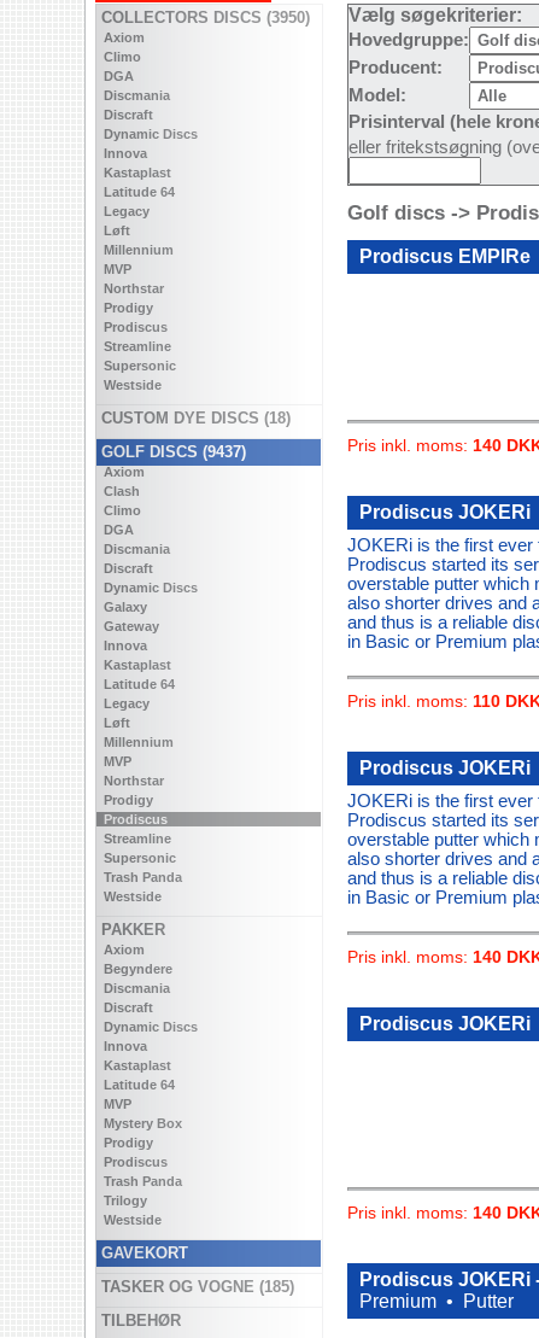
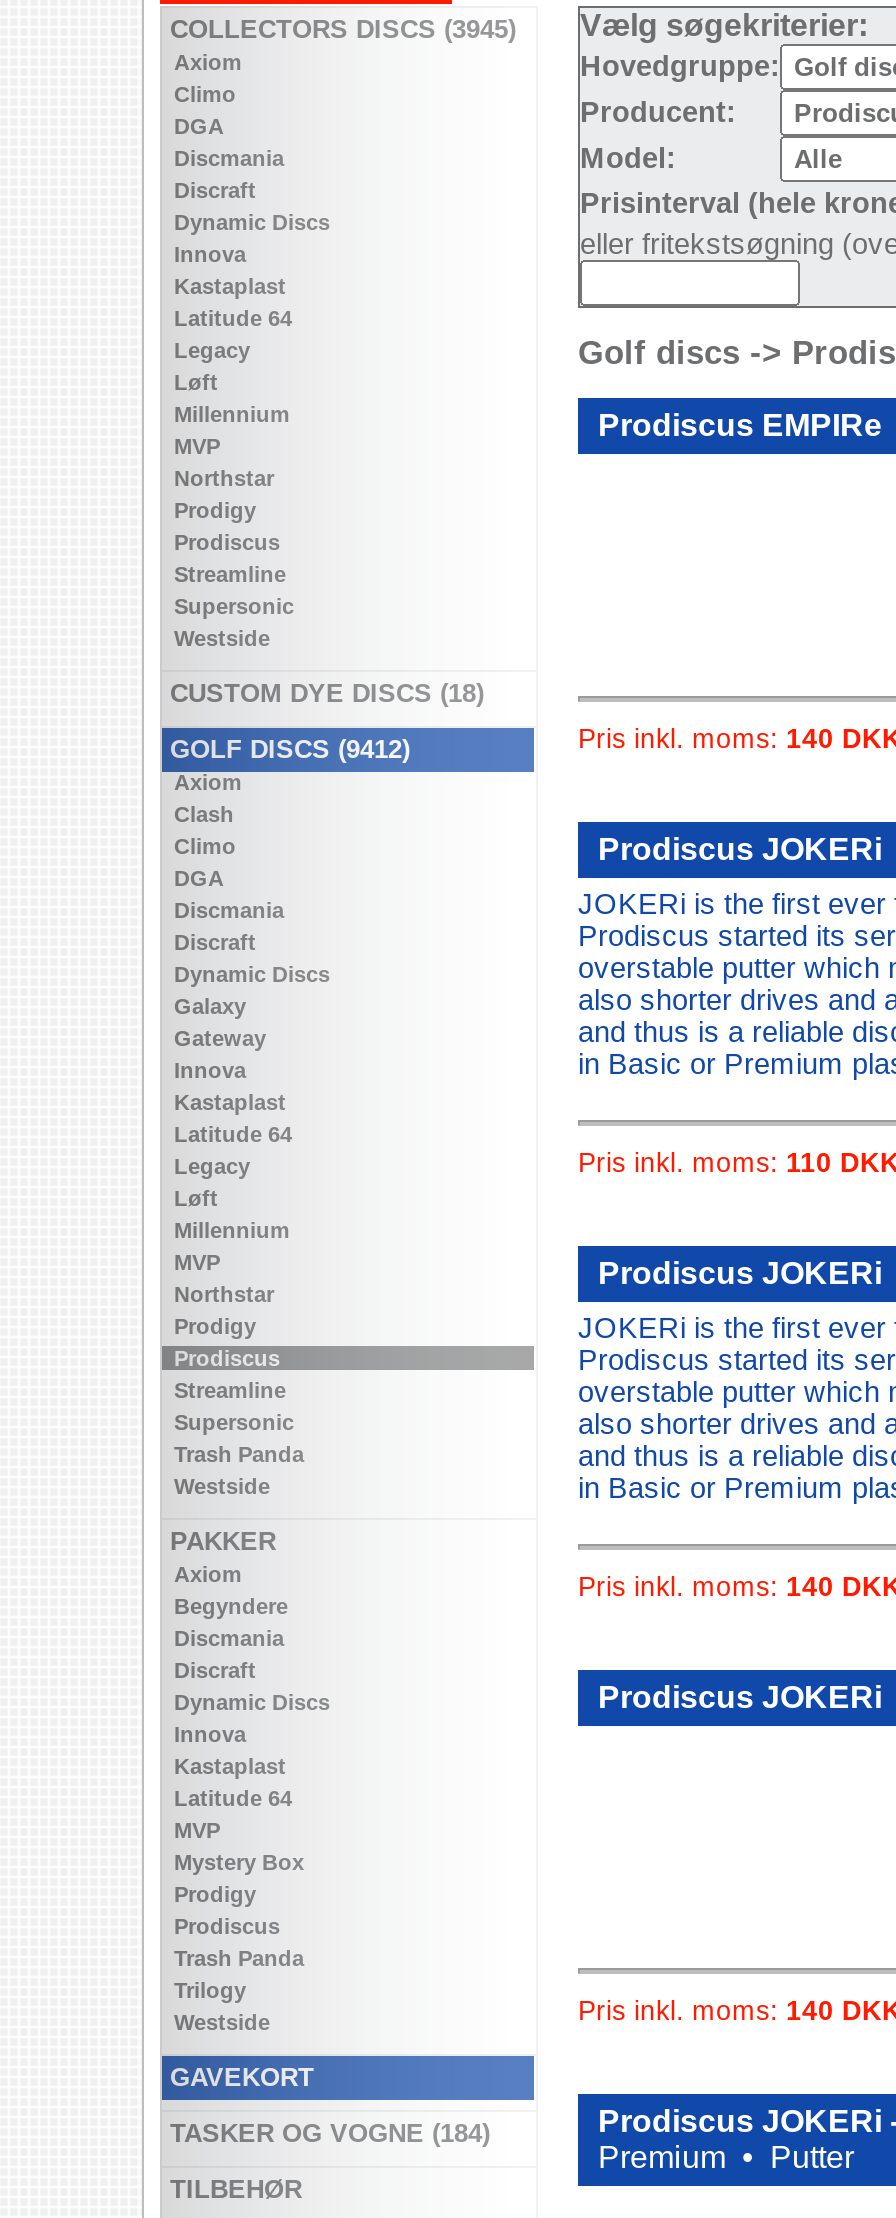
[96,8,310,27] COLLECTORS DISCS (3950) -> [162,14,516,44] COLLECTORS DISCS (3945)
[96,443,246,461] GOLF DISCS (9437) -> [162,734,410,764] GOLF DISCS (9412)
[96,1278,294,1296] TASKER OG VOGNE (185) -> [162,2118,490,2148] TASKER OG VOGNE (184)

